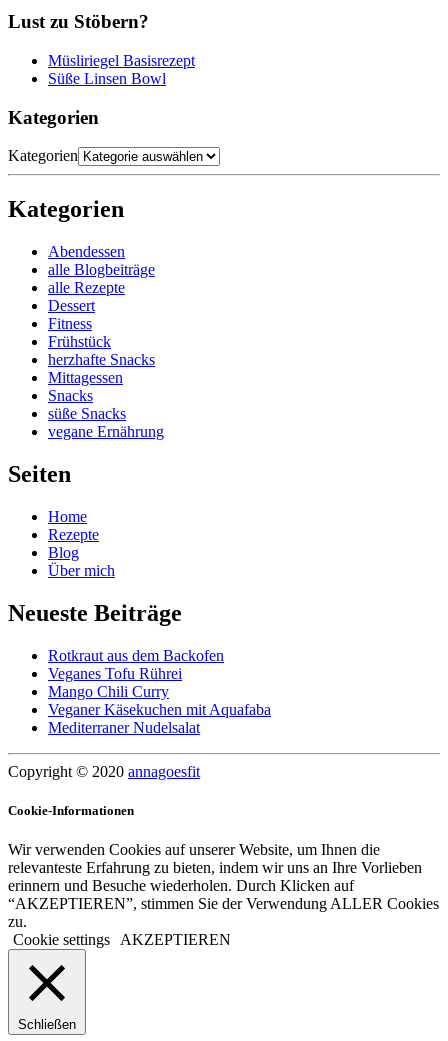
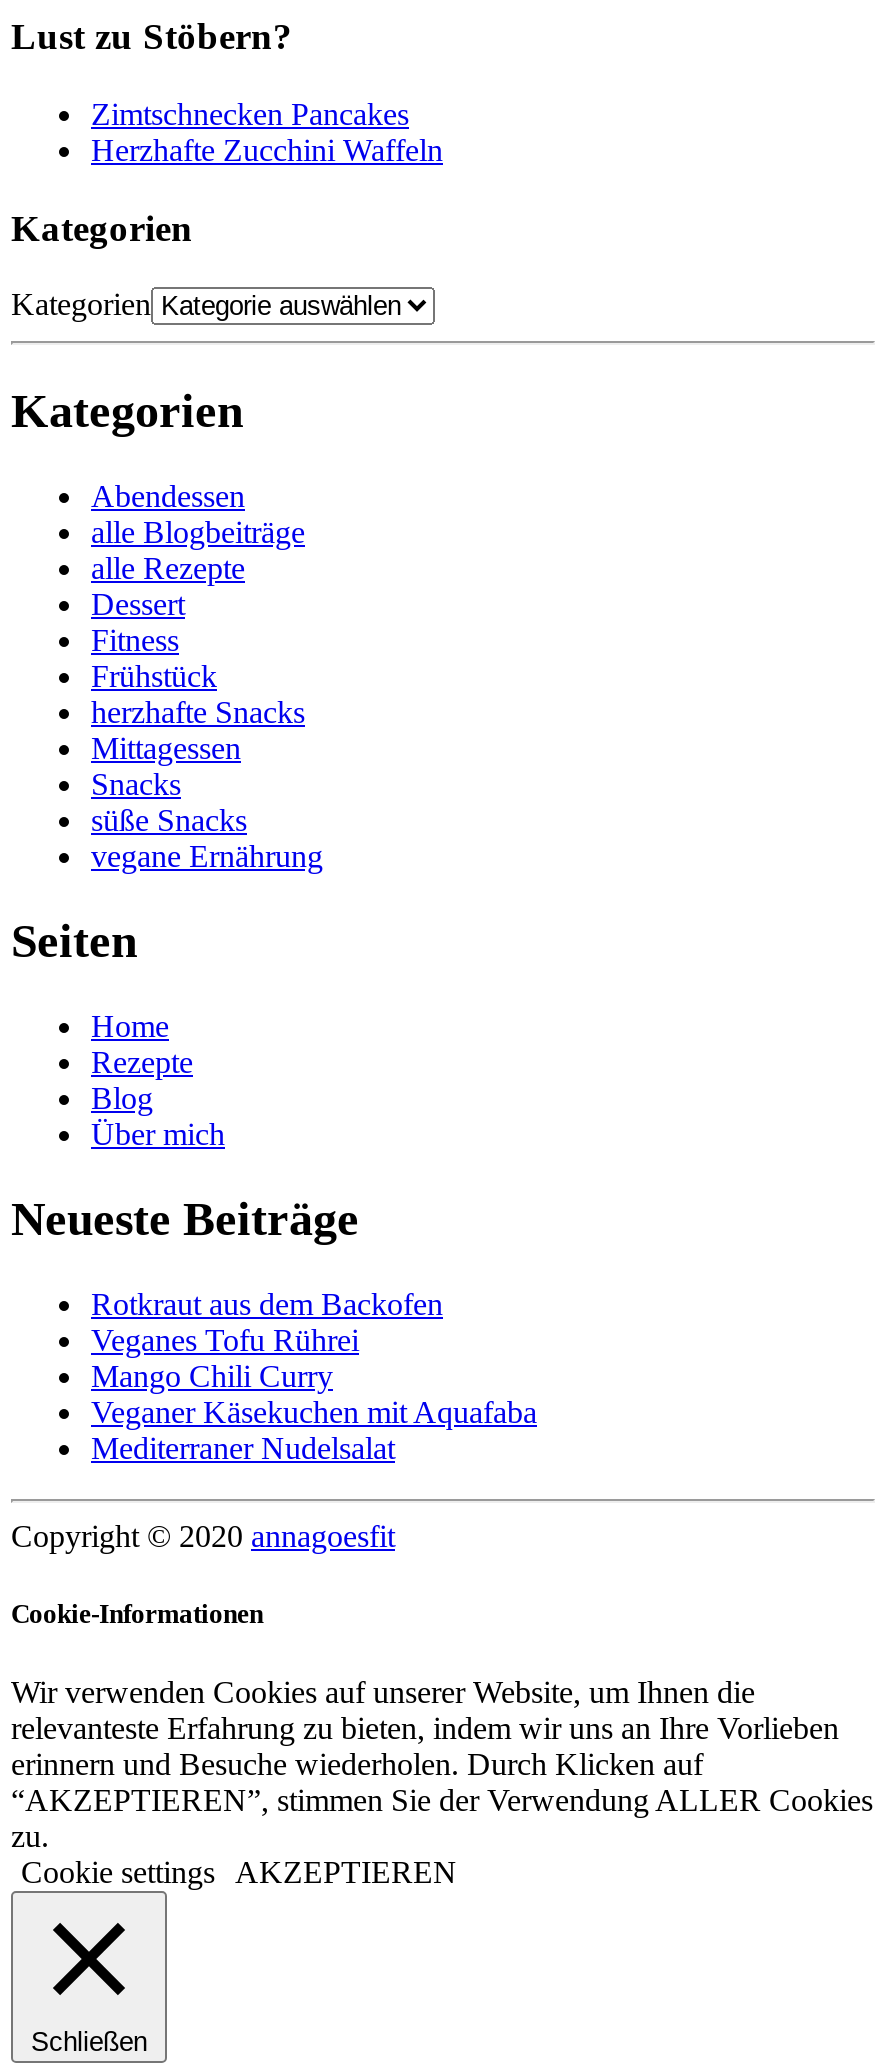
[48,52,195,87] Müsliriegel Basisrezept | Süße Linsen Bowl -> [91,97,443,167] Zimtschnecken Pancakes | Herzhafte Zucchini Waffeln

